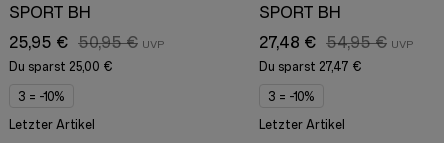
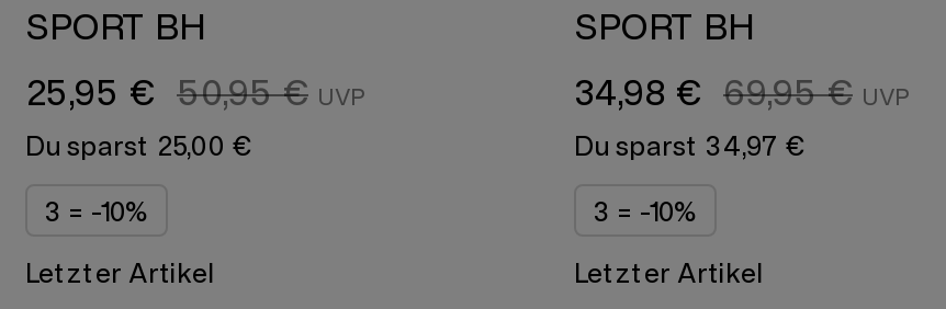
[259,34,387,51] 27,48 € 54,95 € -> [574,74,853,111] 34,98 € 69,95 €
[259,60,362,74] Du sparst 27,47 € -> [574,131,807,162] Du sparst 34,97 €

